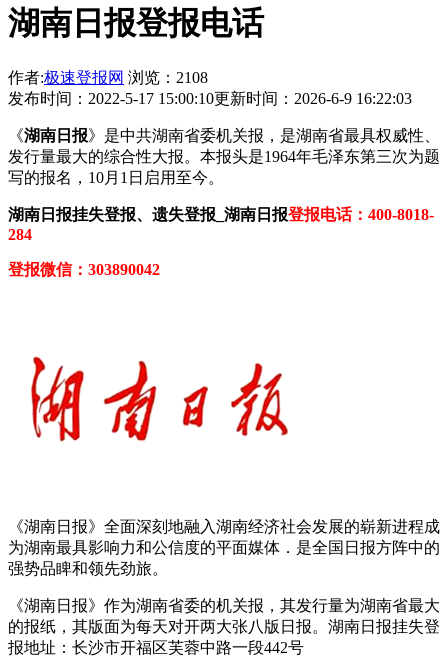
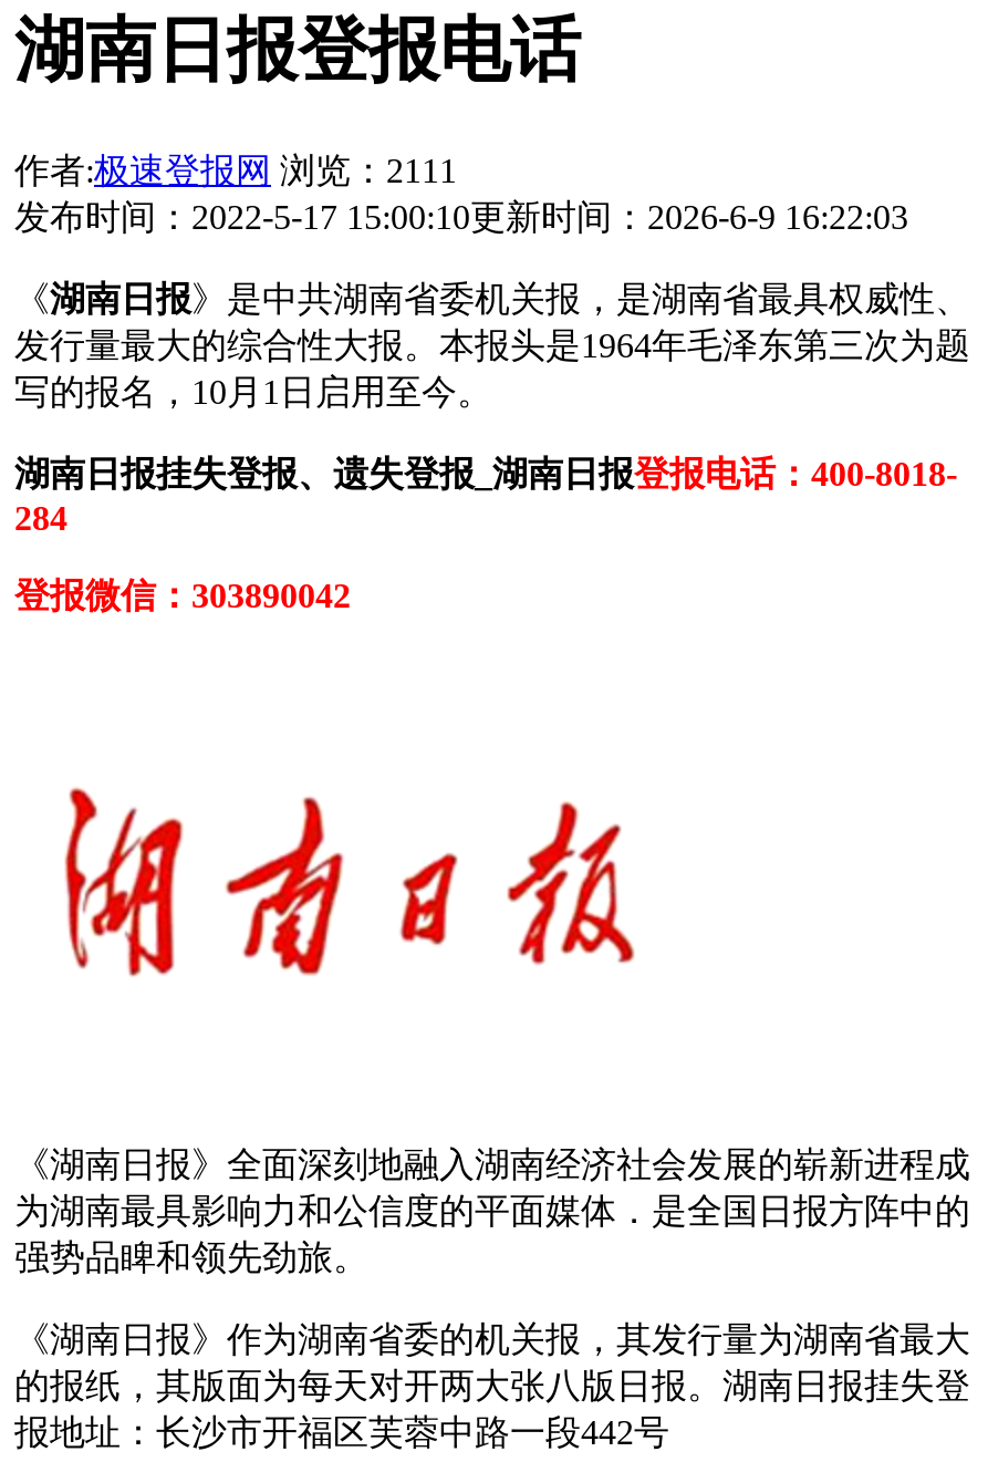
[8,69,208,86] 作者:极速登报网 浏览：2108 -> [14,151,457,189] 作者:极速登报网 浏览：2111

